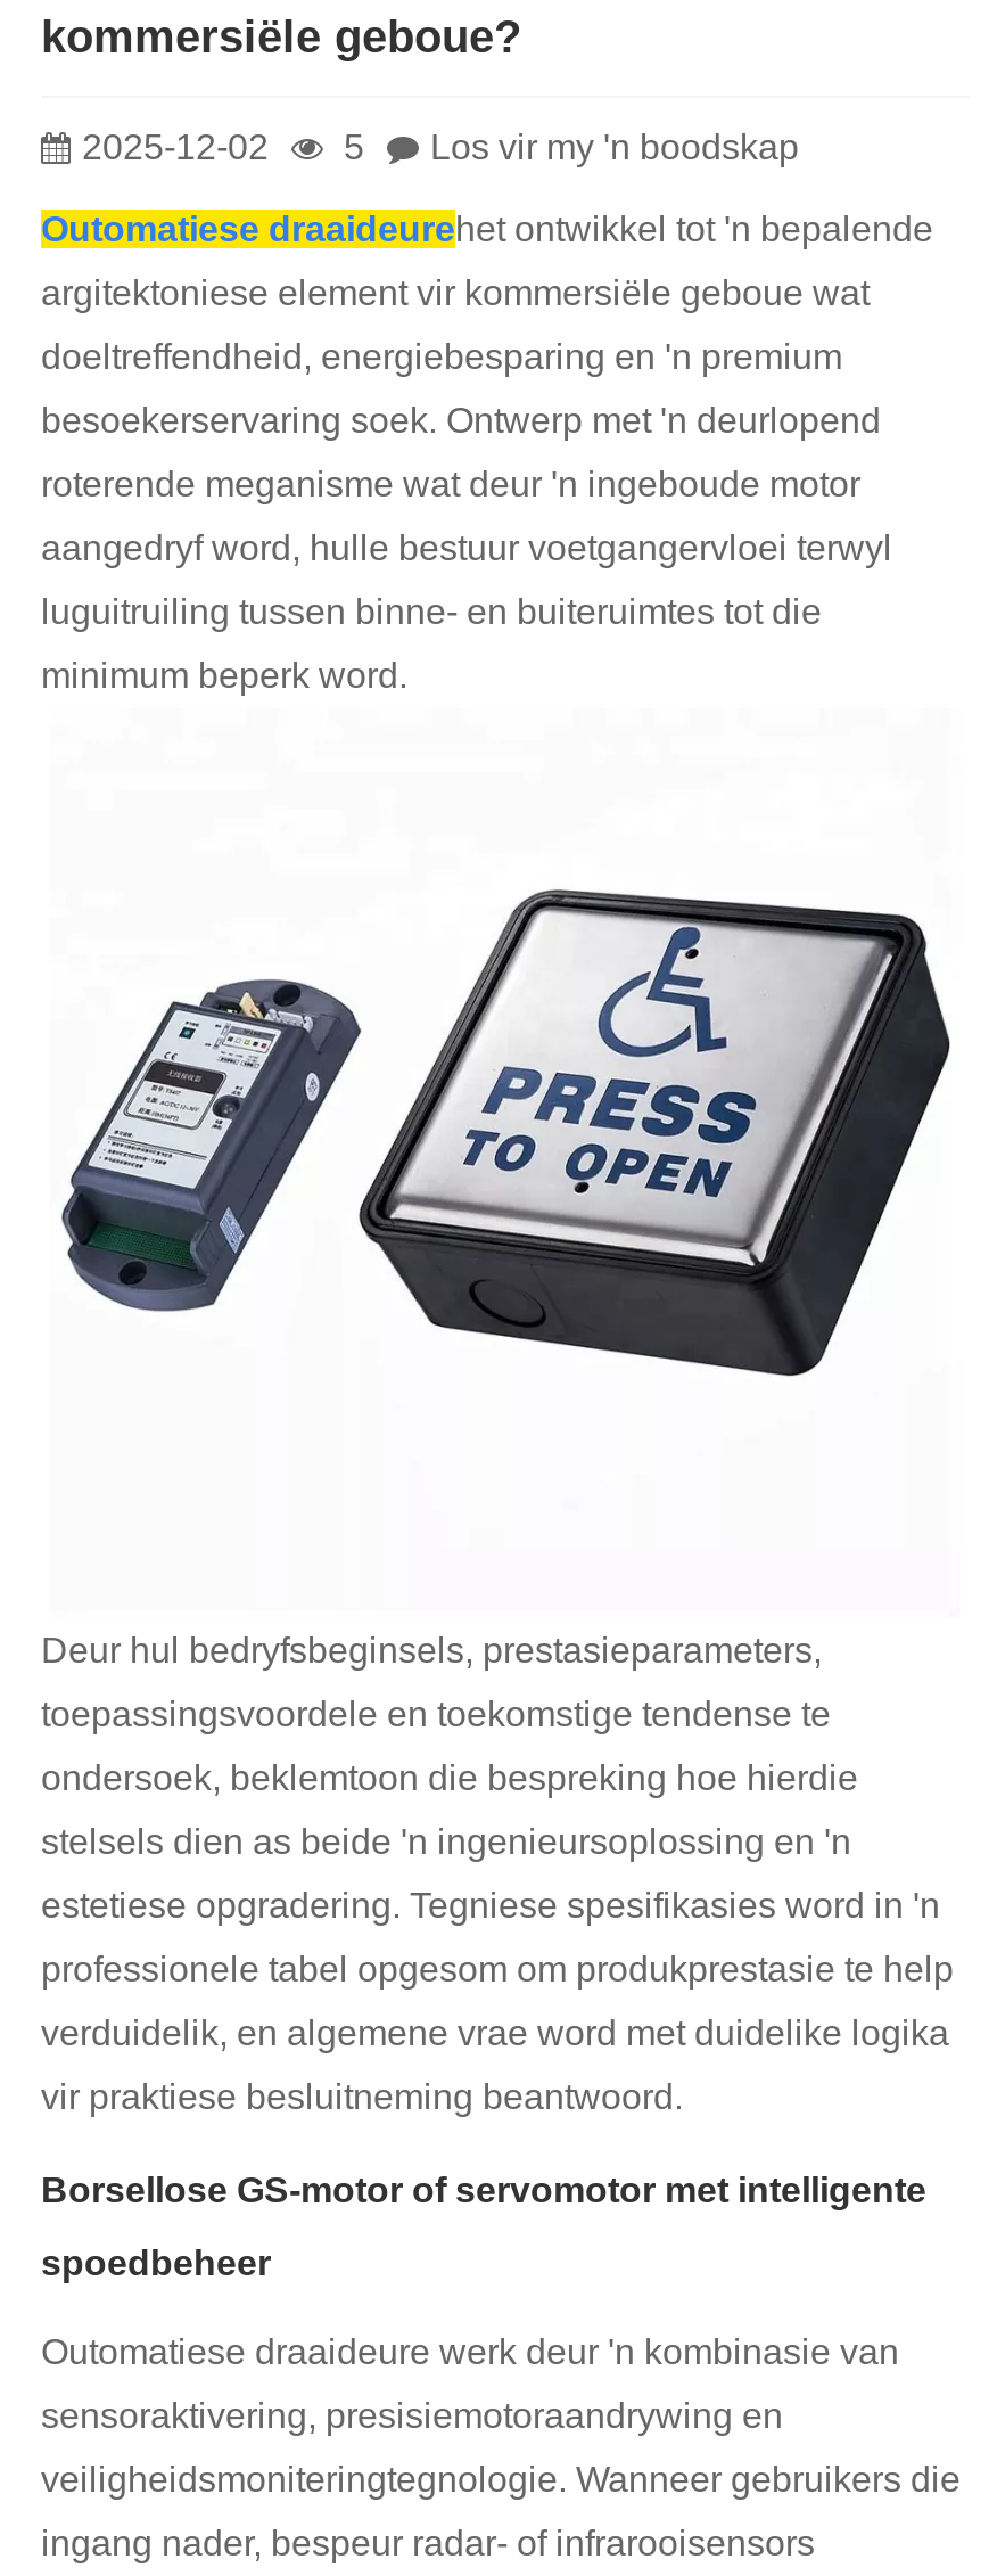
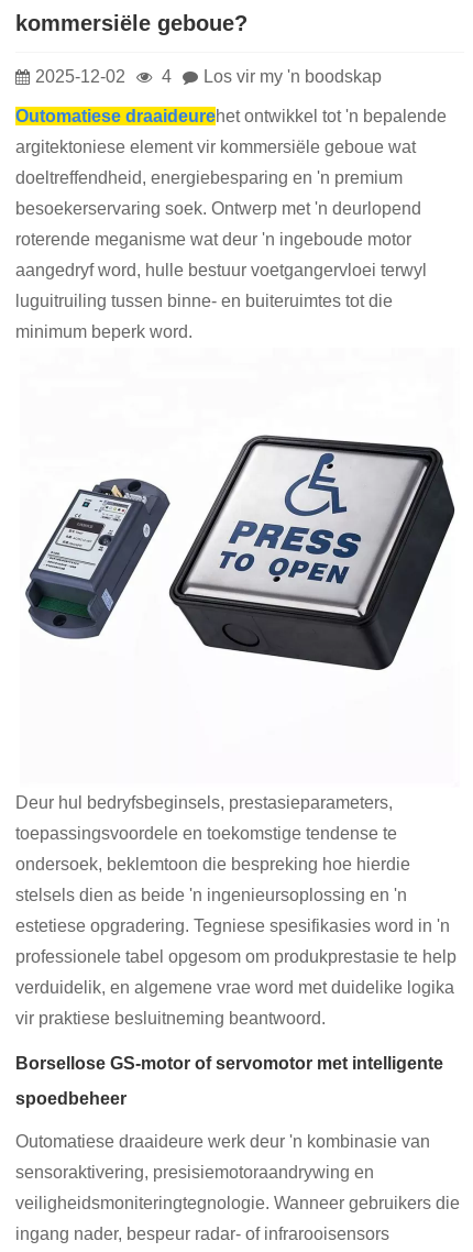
[82,127,799,166] 2025-12-02 5 Los vir my 'n boodskap -> [35,67,382,86] 2025-12-02 4 Los vir my 'n boodskap

